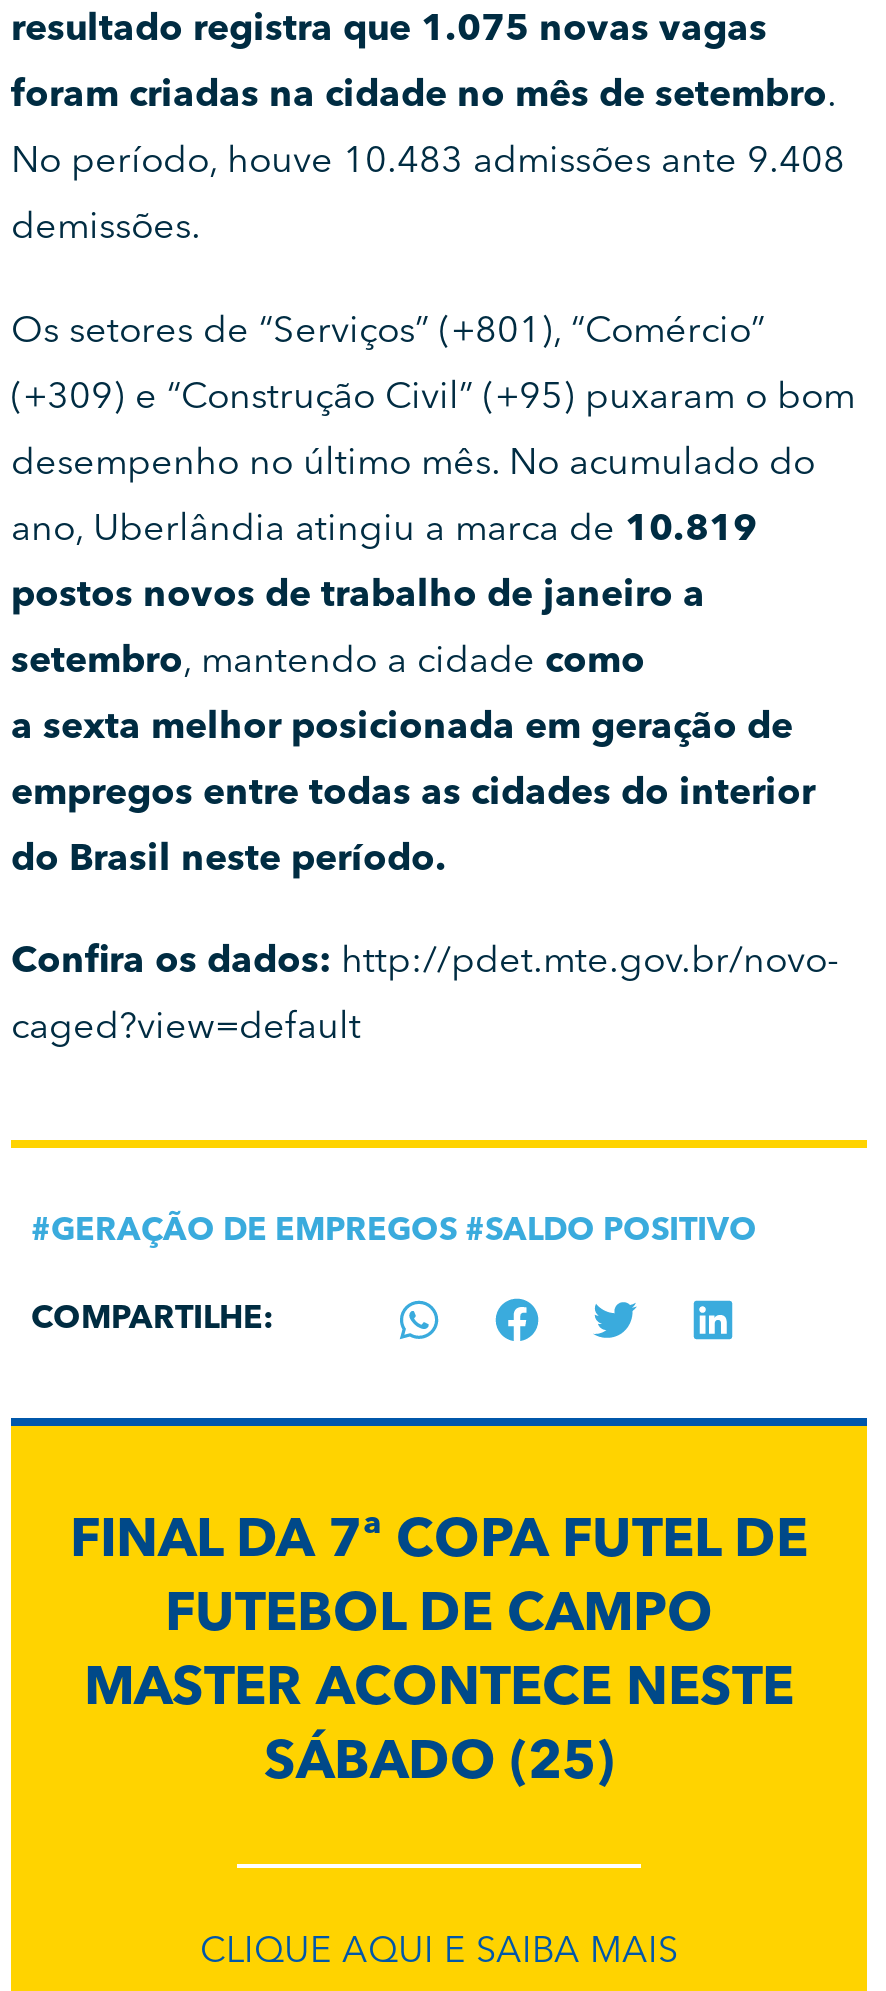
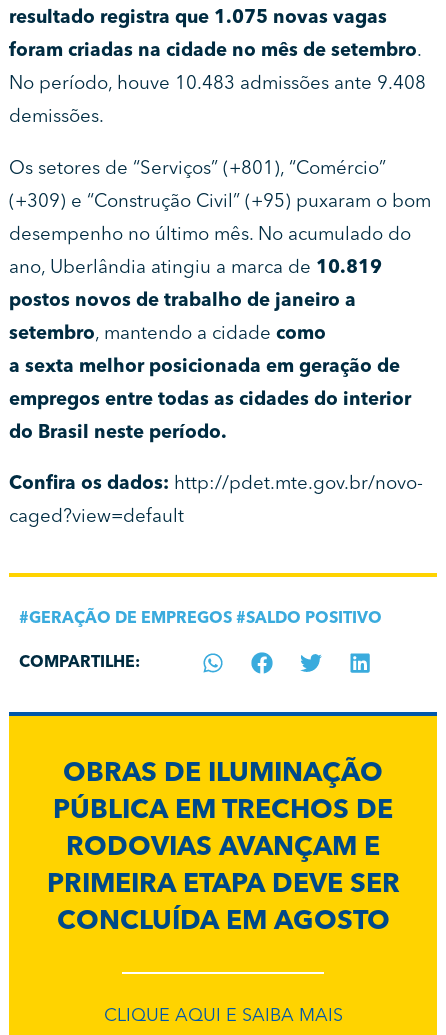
[70,1516,808,1792] FINAL DA 7ª COPA FUTEL DE | FUTEBOL DE CAMPO | MASTER ACONTECE NESTE | SÁBADO (25) -> [46,761,399,936] OBRAS DE ILUMINAÇÃO | PÚBLICA EM TRECHOS DE | RODOVIAS AVANÇAM E | PRIMEIRA ETAPA DEVE SER | CONCLUÍDA EM AGOSTO

